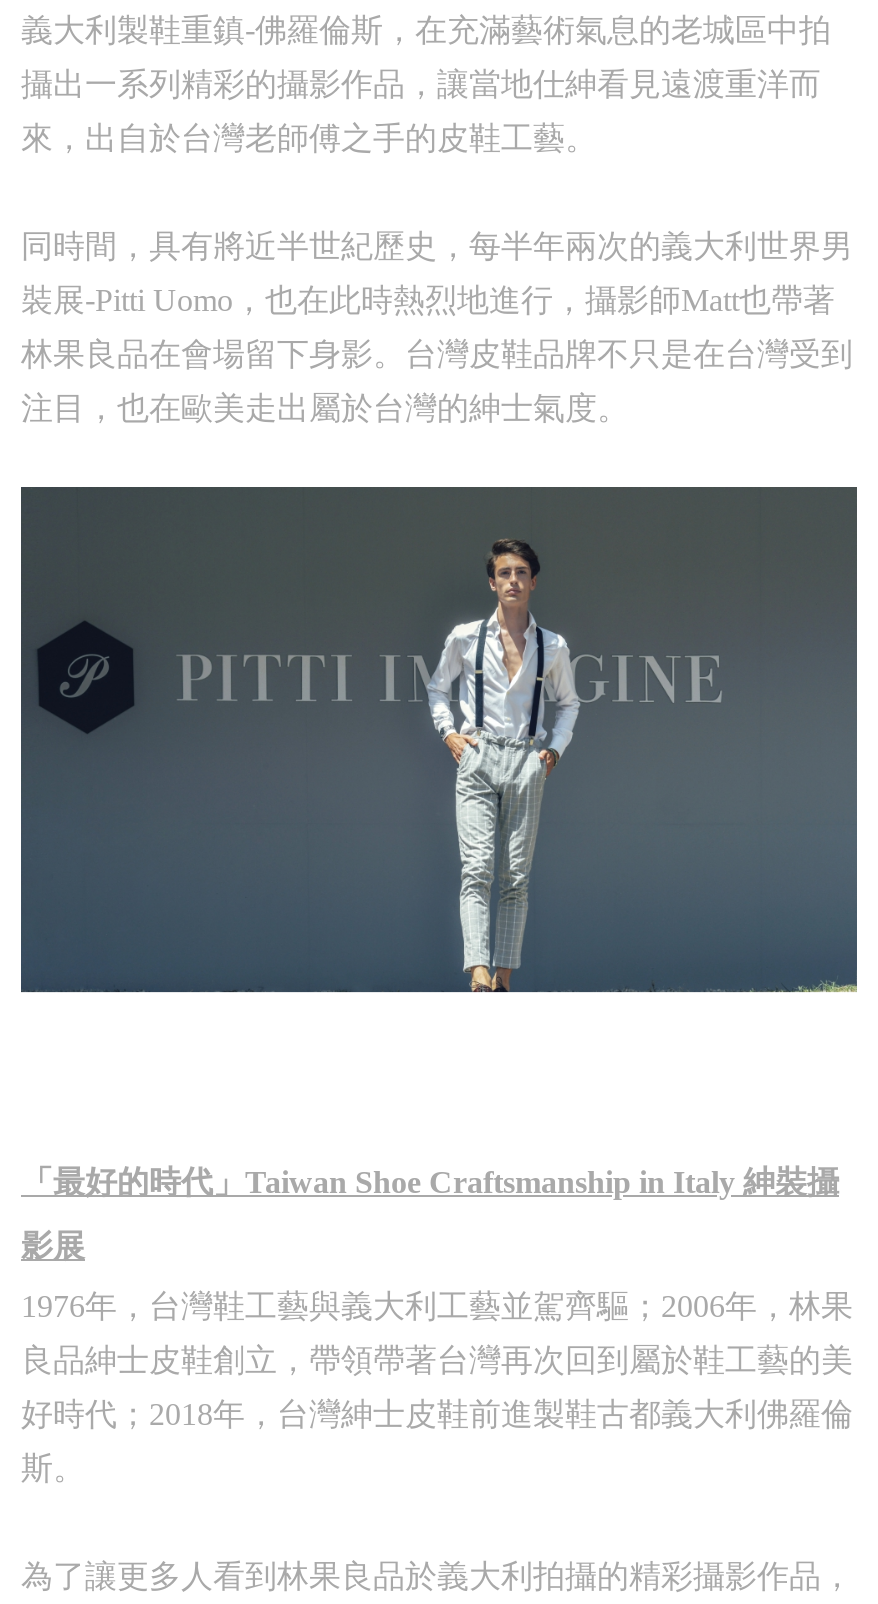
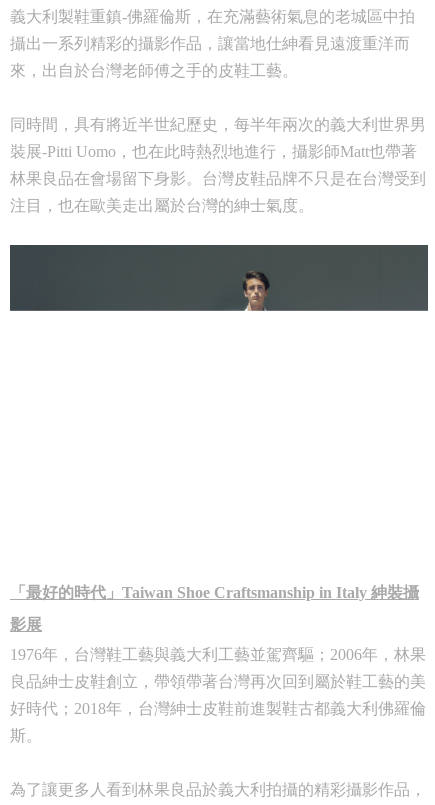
[19,619,859,995] [image] -> none

